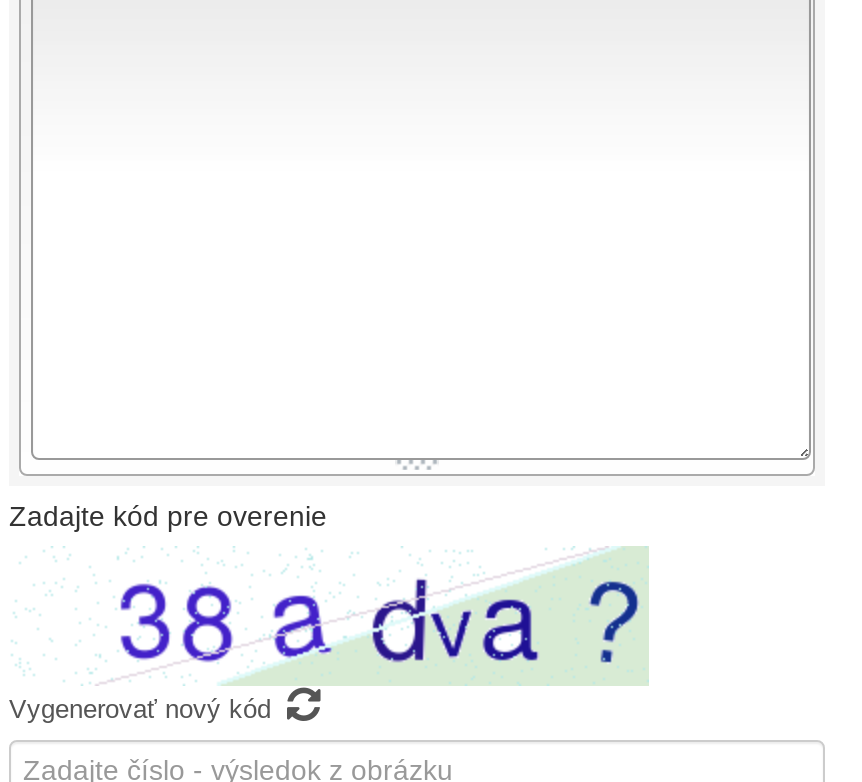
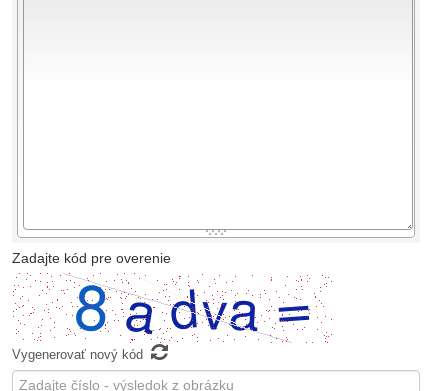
[109,546,649,686] [image] -> [12,272,332,343] [image]

